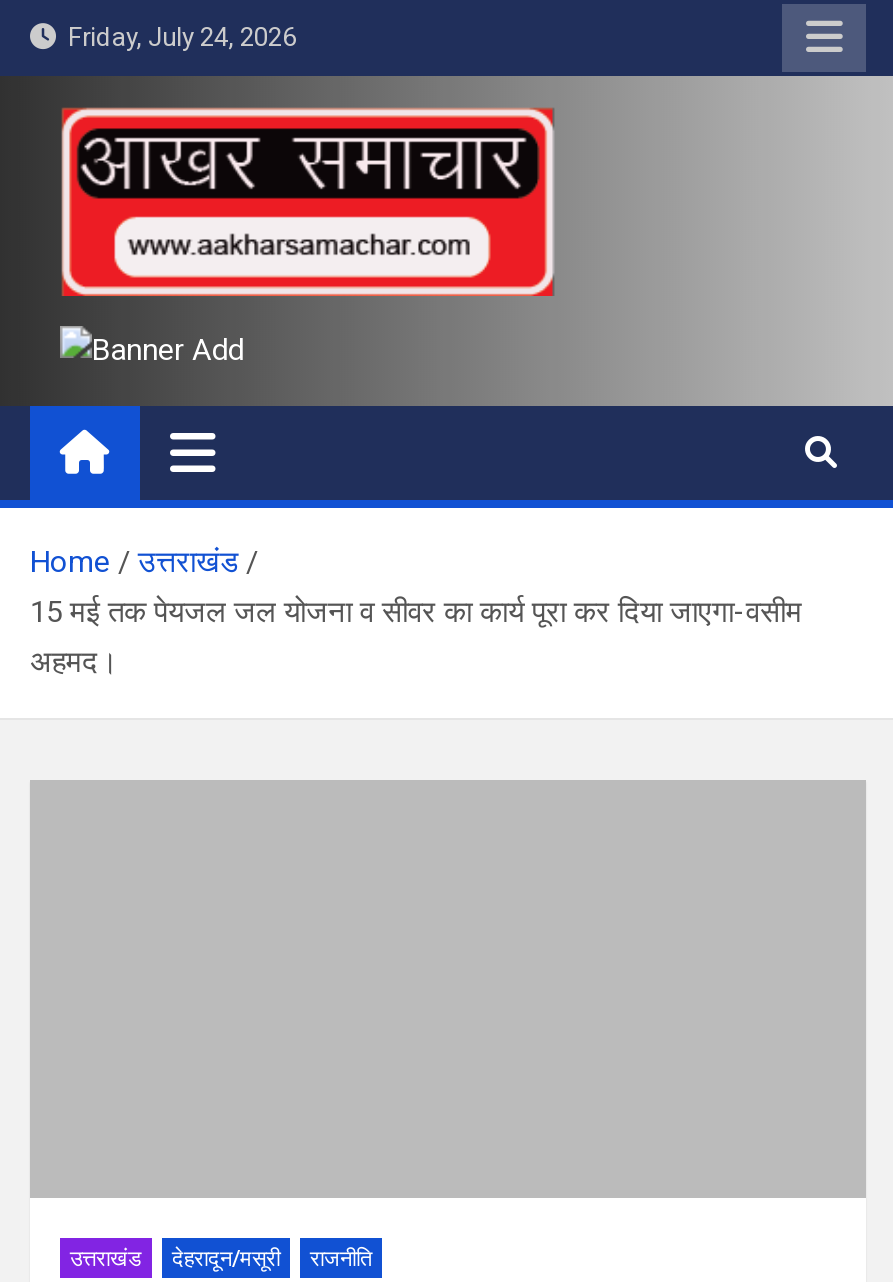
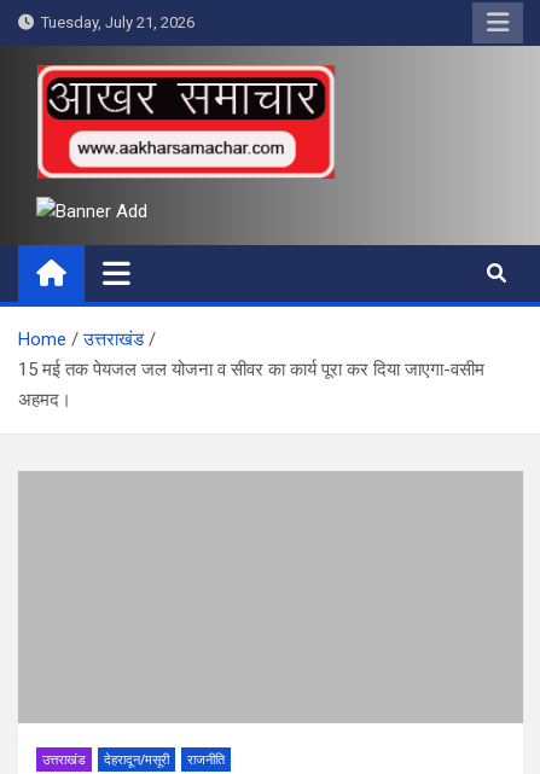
[56,22,296,52] Friday, July 24, 2026 -> [34,13,194,31] Tuesday, July 21, 2026

